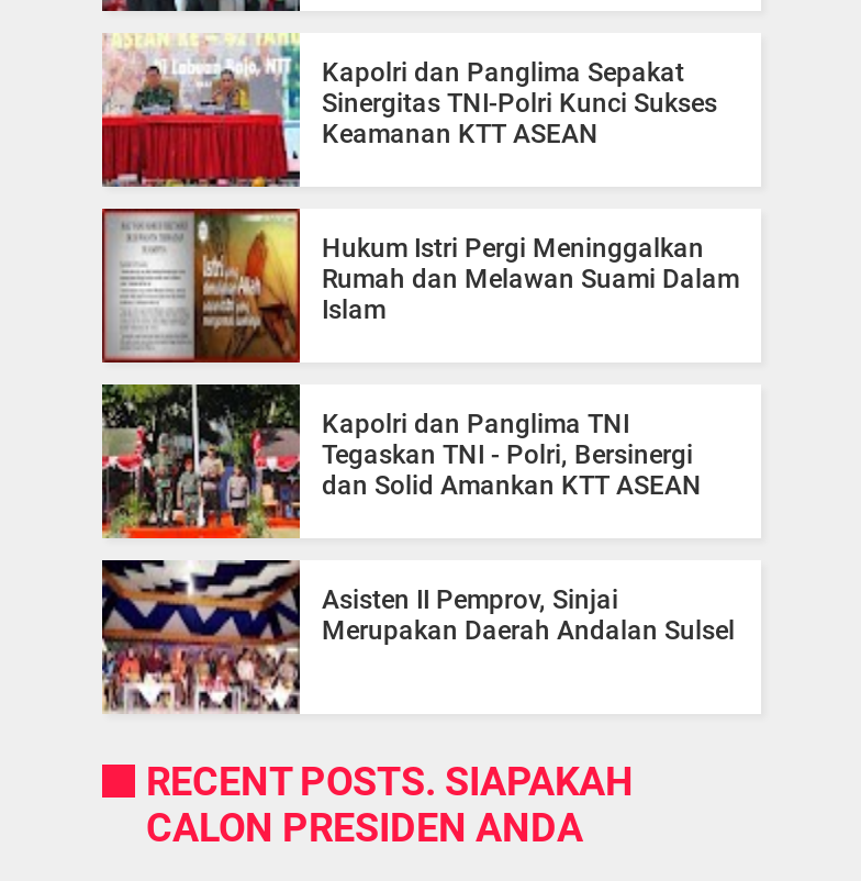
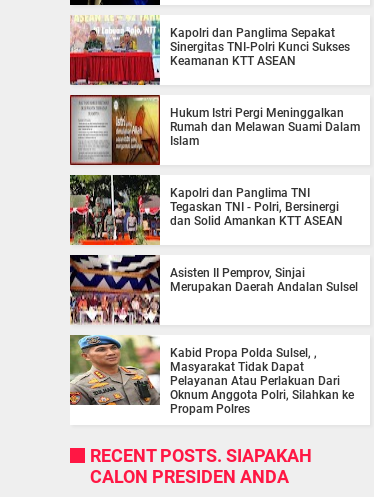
none -> [69,334,354,416] [image] | Kabid Propa Polda Sulsel, , | Masyarakat Tidak Dapat | Pelayanan Atau Perlakuan Dari | Oknum Anggota Polri, Silahkan ke | Propam Polres

